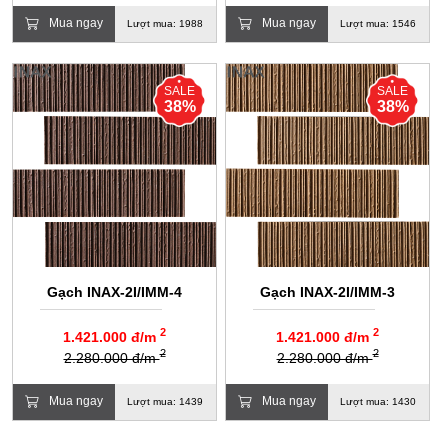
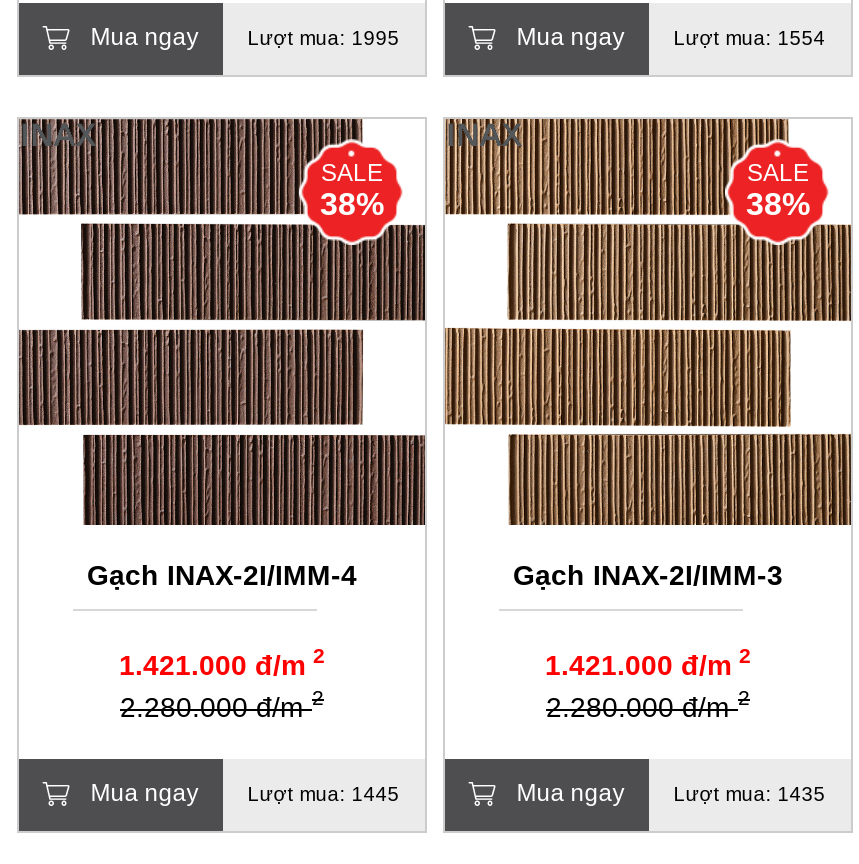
[127,18,203,29] Lượt mua: 1988 -> [247,27,399,49] Lượt mua: 1995
[340,18,416,29] Lượt mua: 1546 -> [673,27,825,49] Lượt mua: 1554
[127,396,203,407] Lượt mua: 1439 -> [247,783,399,805] Lượt mua: 1445
[340,396,416,407] Lượt mua: 1430 -> [673,783,825,805] Lượt mua: 1435

